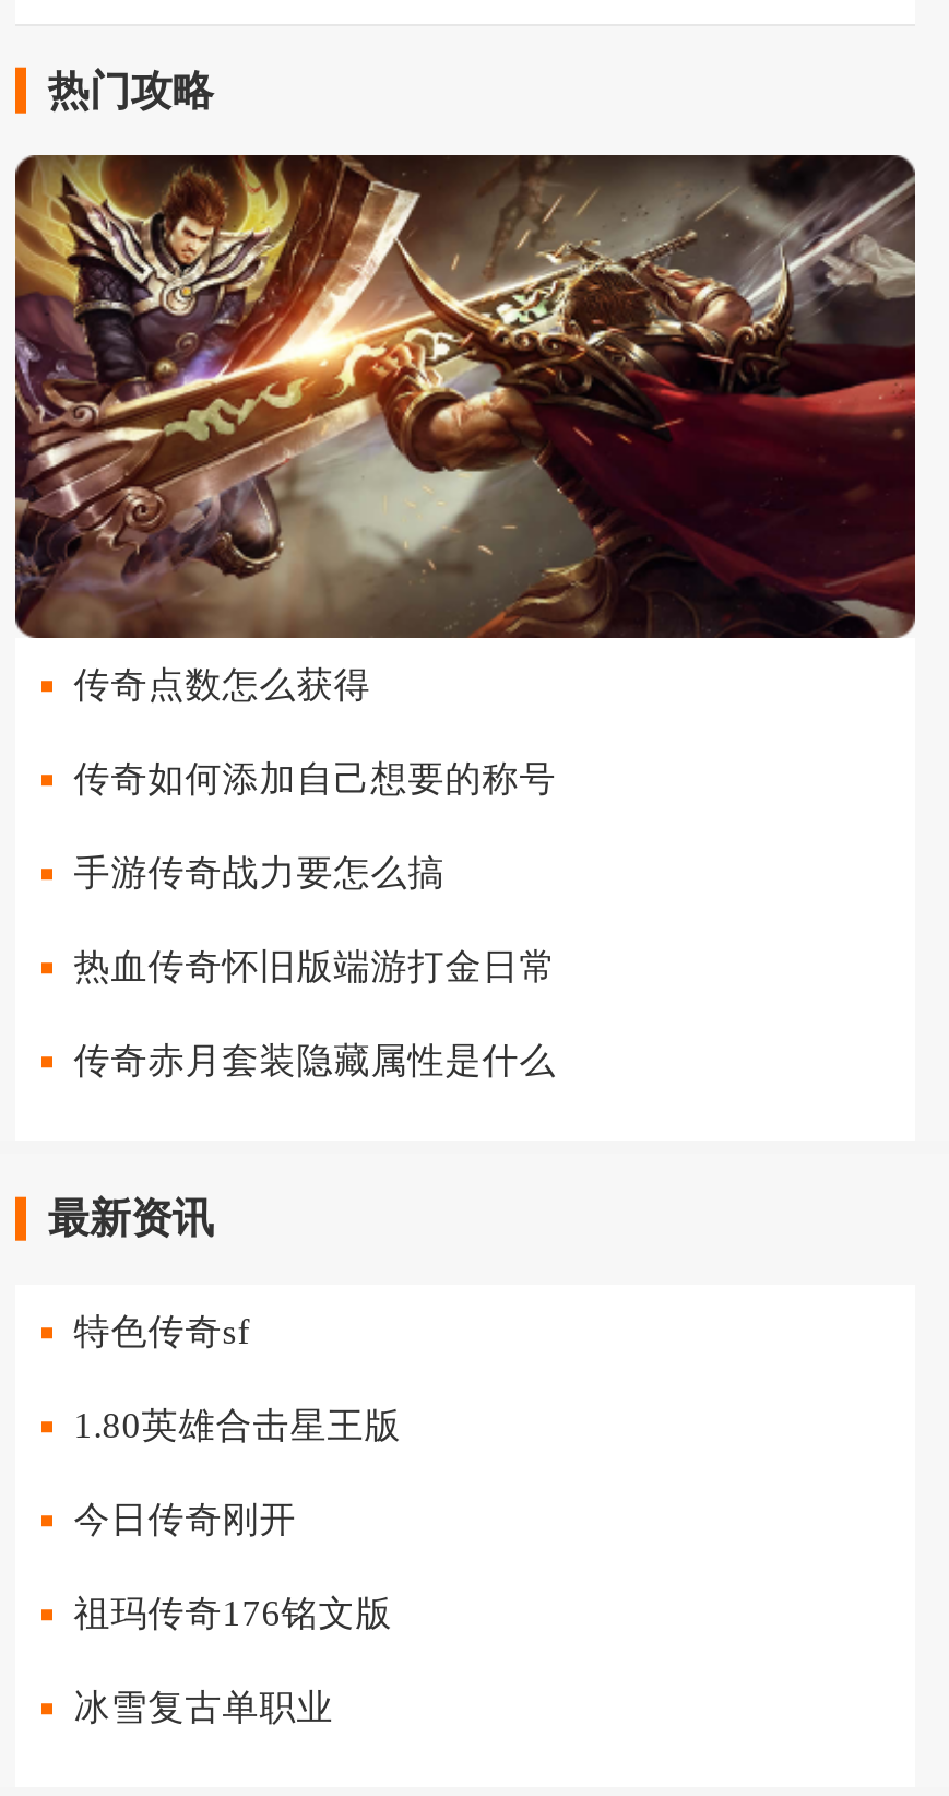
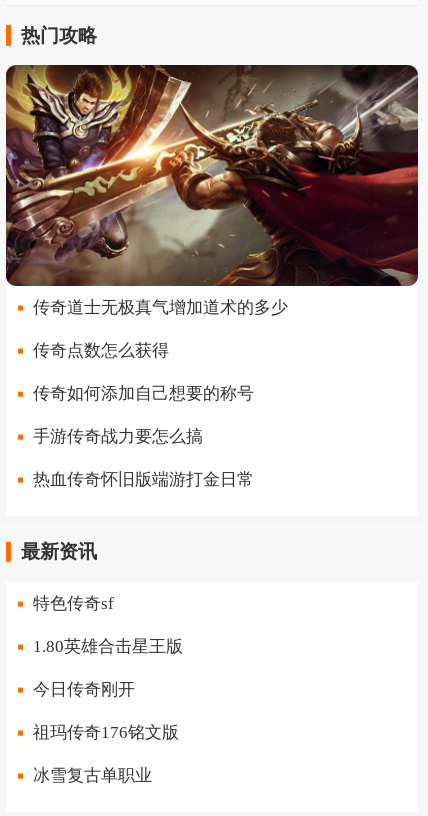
none -> [33,298,288,317] 传奇道士无极真气增加道术的多少
moved [74,665,557,989] -> [33,341,254,489]: 传奇点数怎么获得 | 传奇如何添加自己想要的称号 | 手游传奇战力要怎么搞 | 热血传奇怀旧版端游打金日常
[74,1041,557,1083] 传奇赤月套装隐藏属性是什么 -> none

